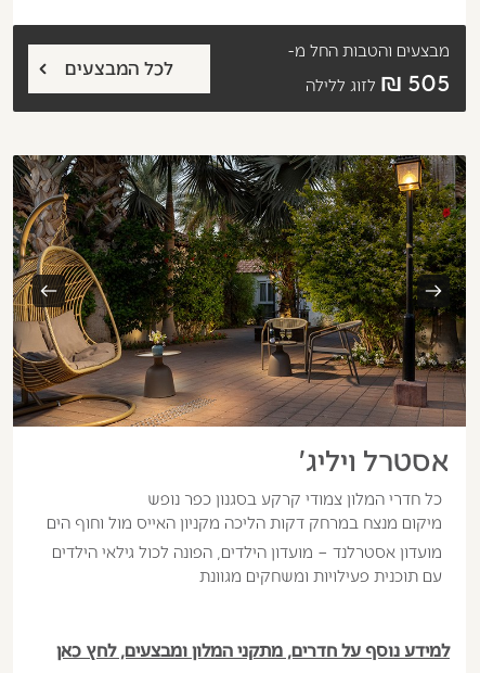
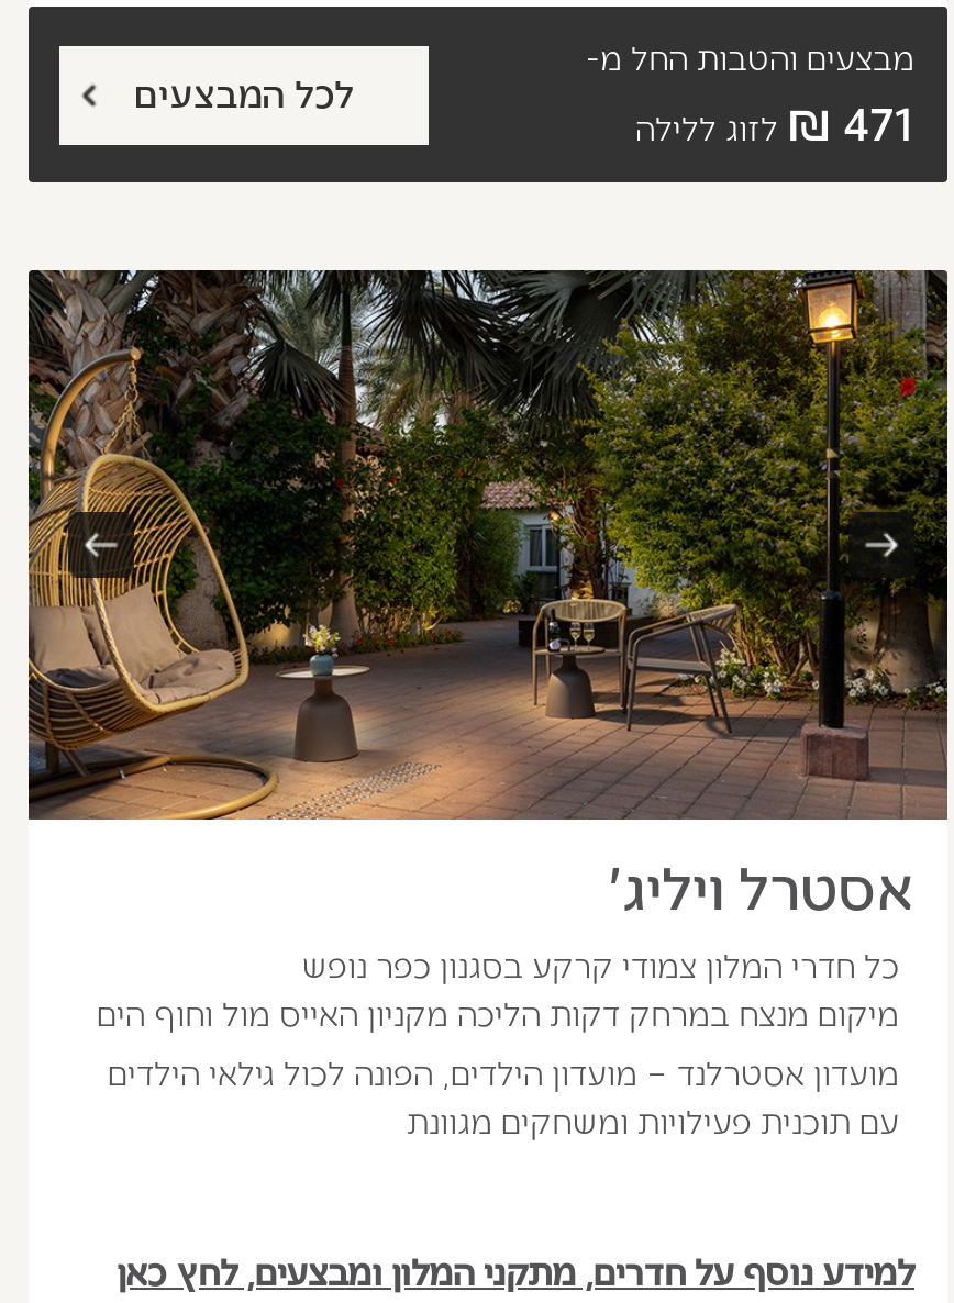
[306,64,450,96] 505 ₪ לזוג ללילה -> [635,85,914,151] 471 ₪ לזוג ללילה

